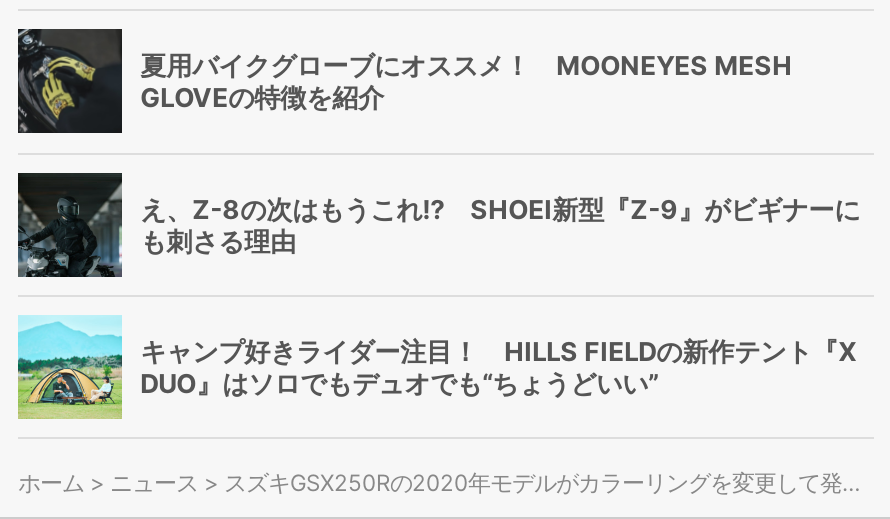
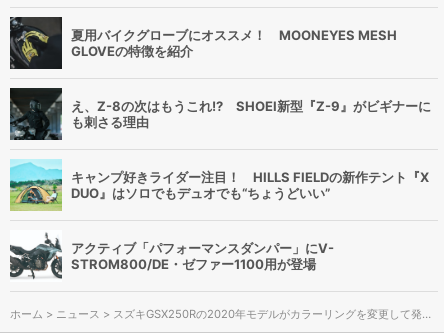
none -> [9,232,334,279] [image] | アクティブ「パフォーマンスダンパー」にV- | STROM800/DE・ゼファー1100用が登場

